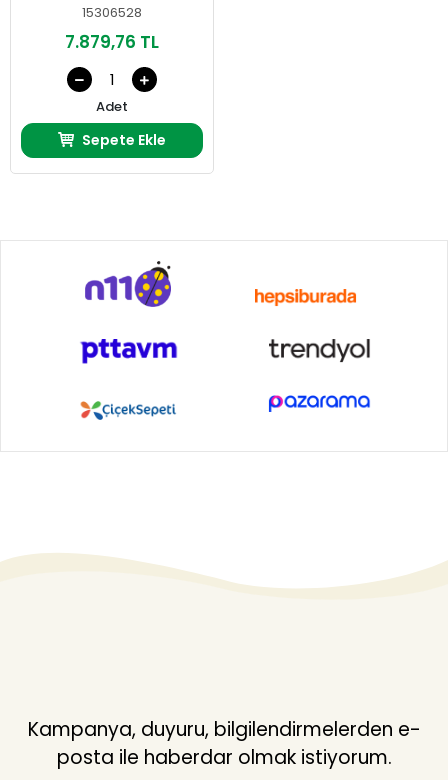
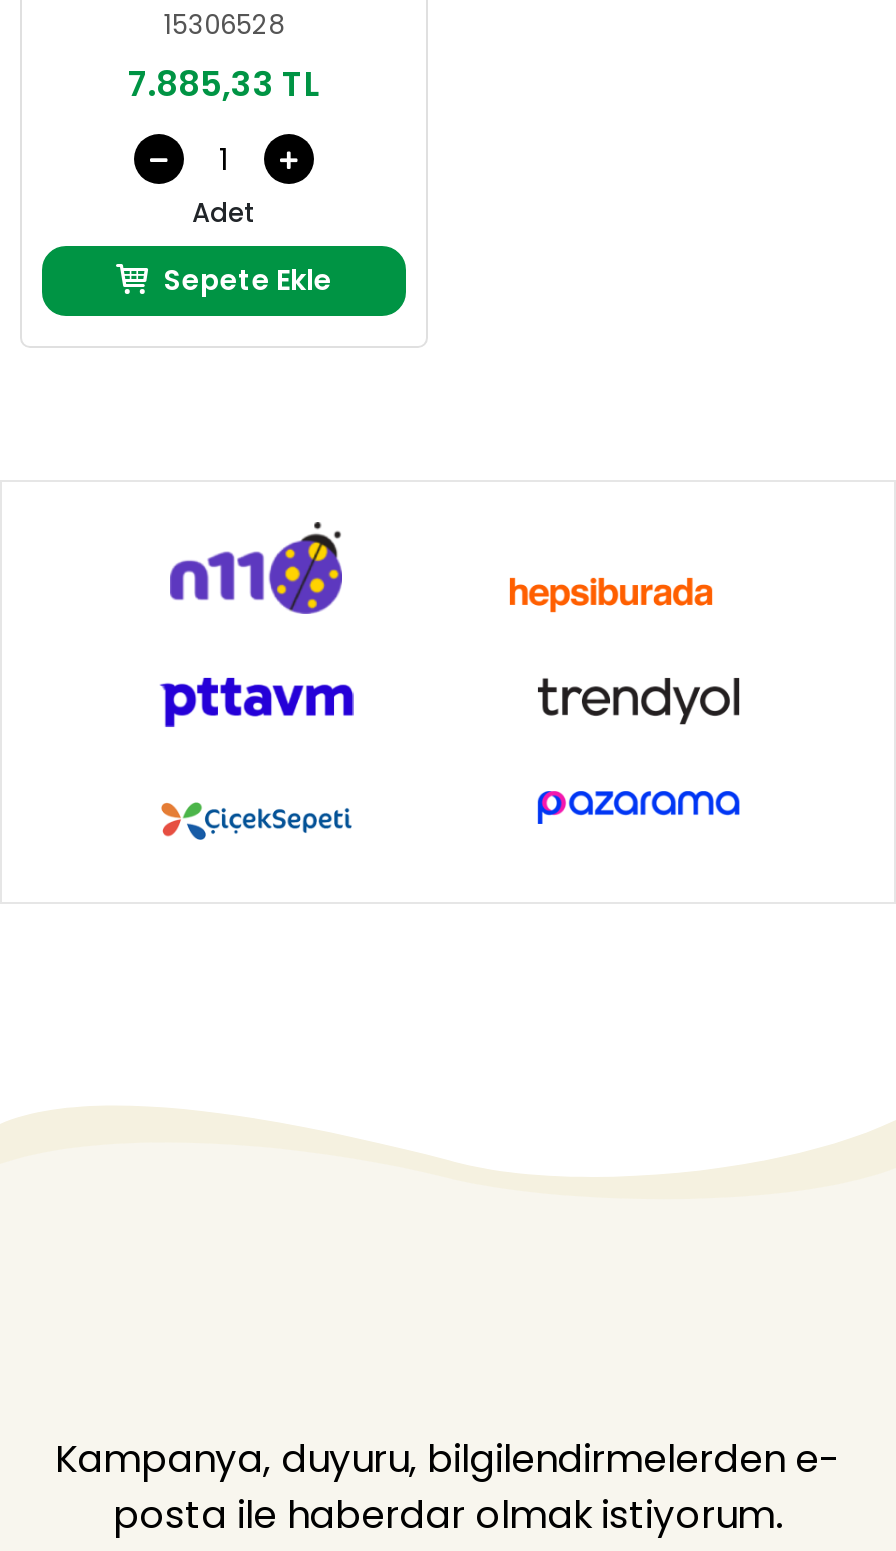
[65,30,159,54] 7.879,76 TL -> [128,60,320,108] 7.885,33 TL

